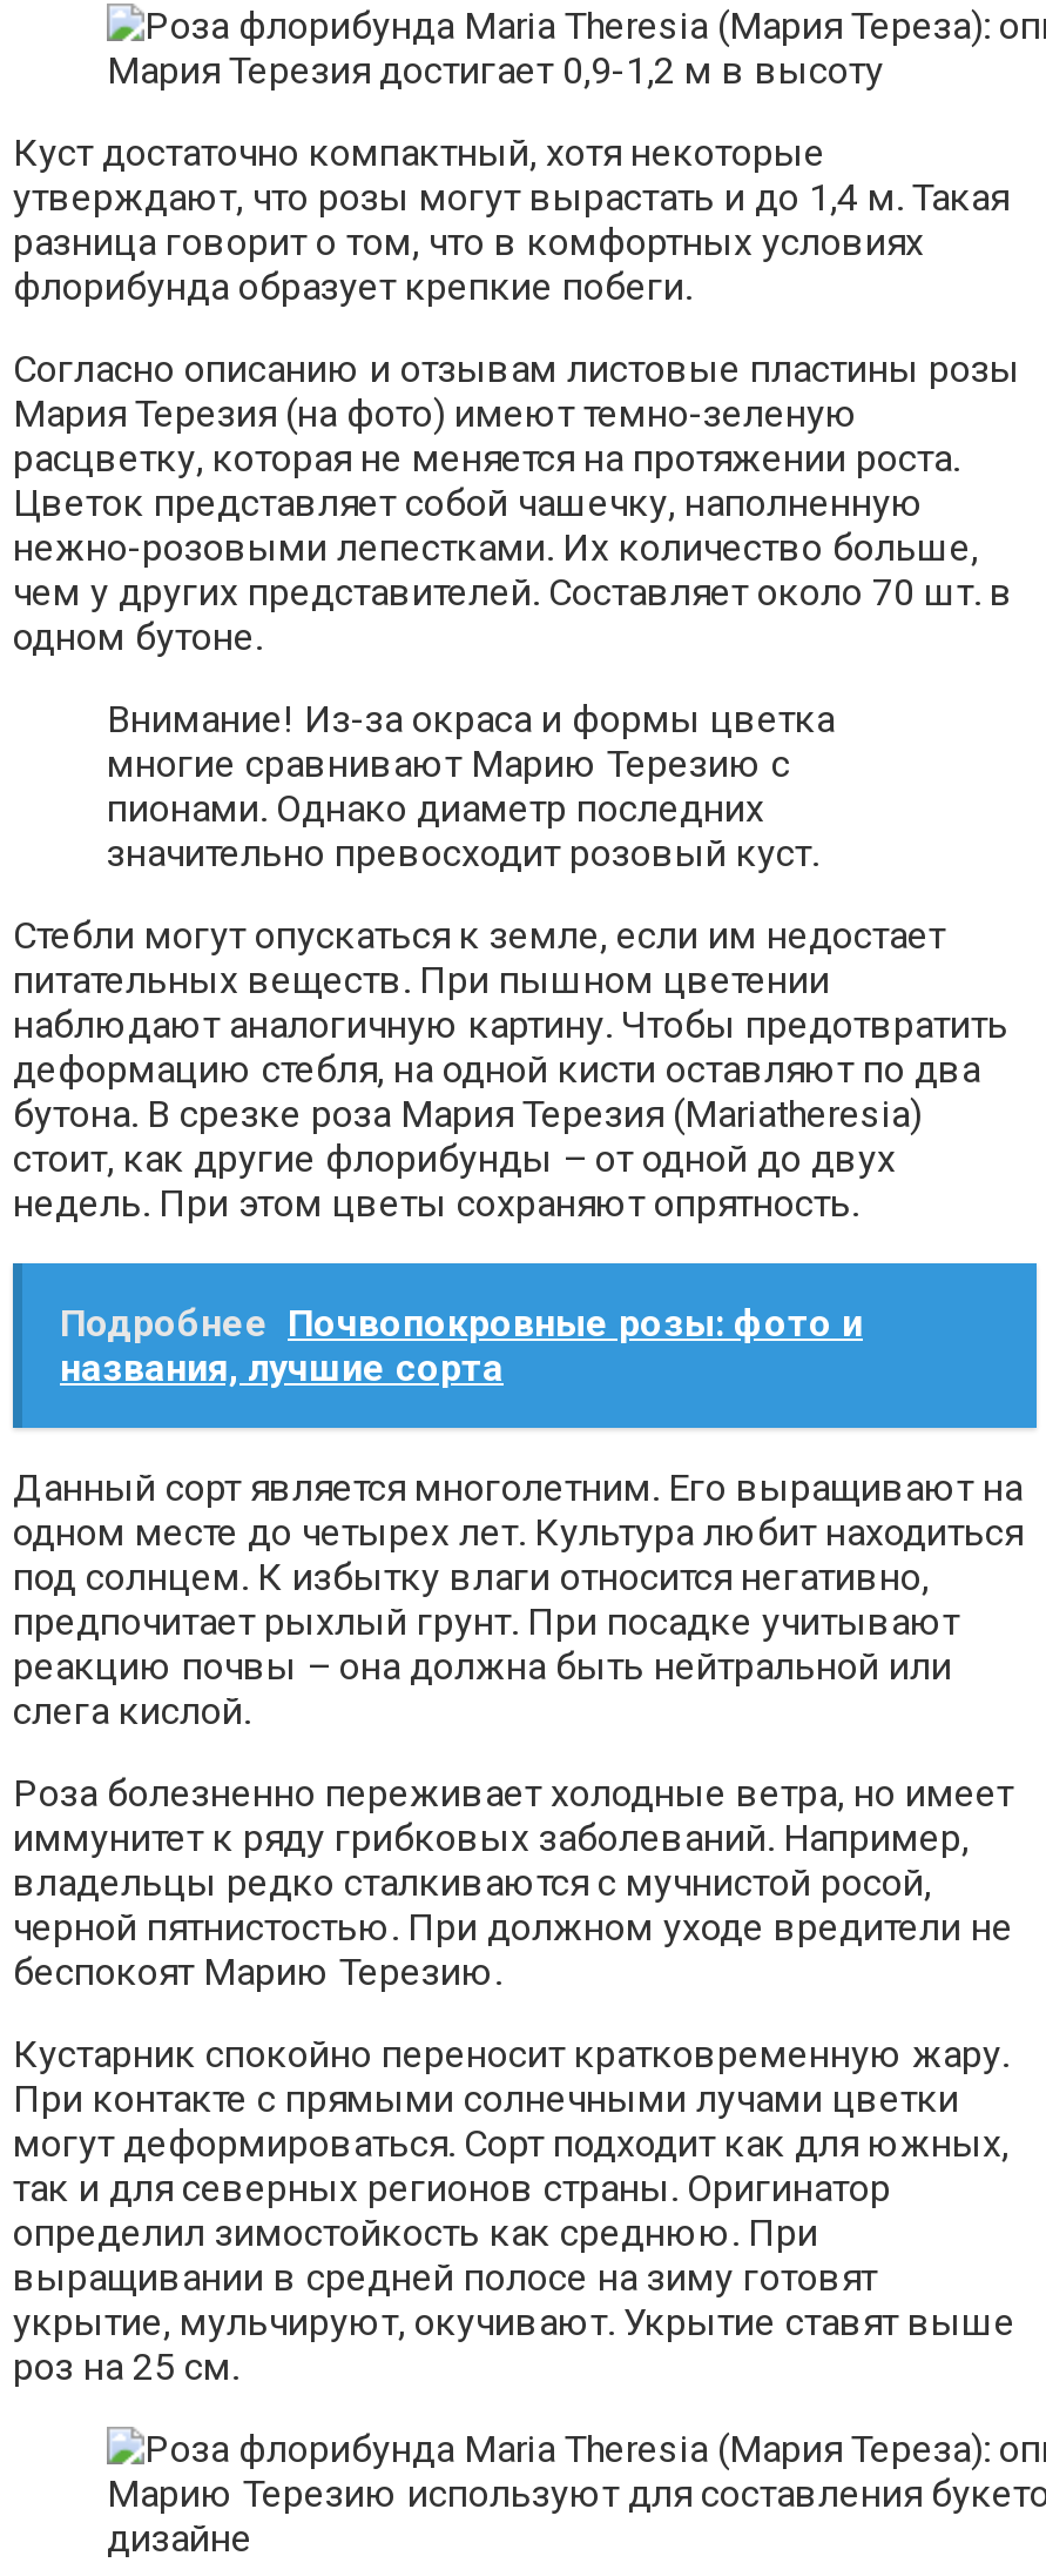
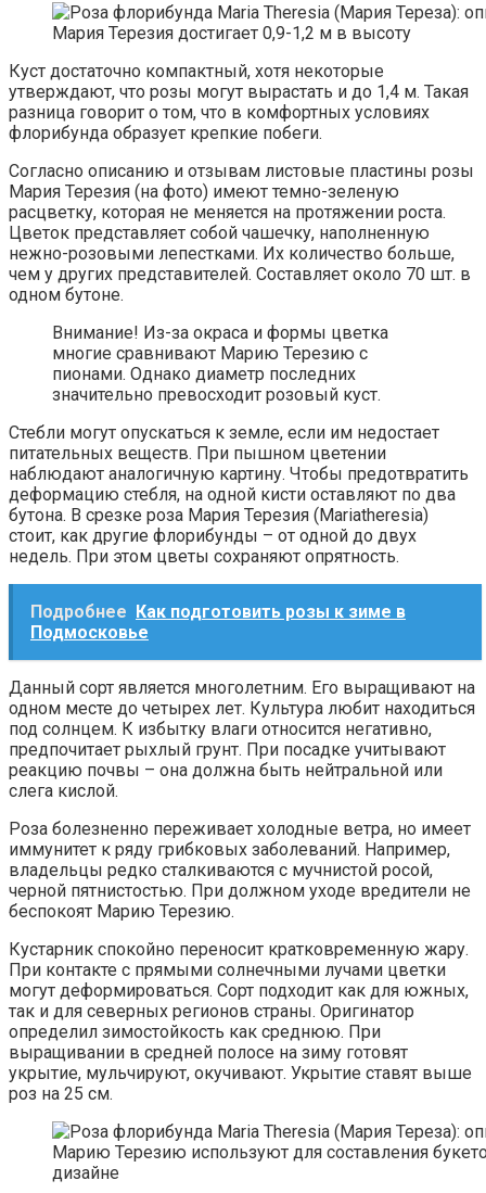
[60,1302,863,1391] Подробнее Почвопокровные розы: фото и | названия, лучшие сорта -> [30,602,406,643] Подробнее Как подготовить розы к зиме в | Подмосковье

